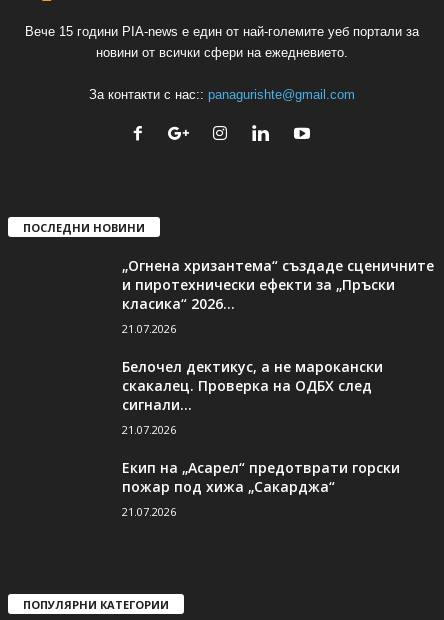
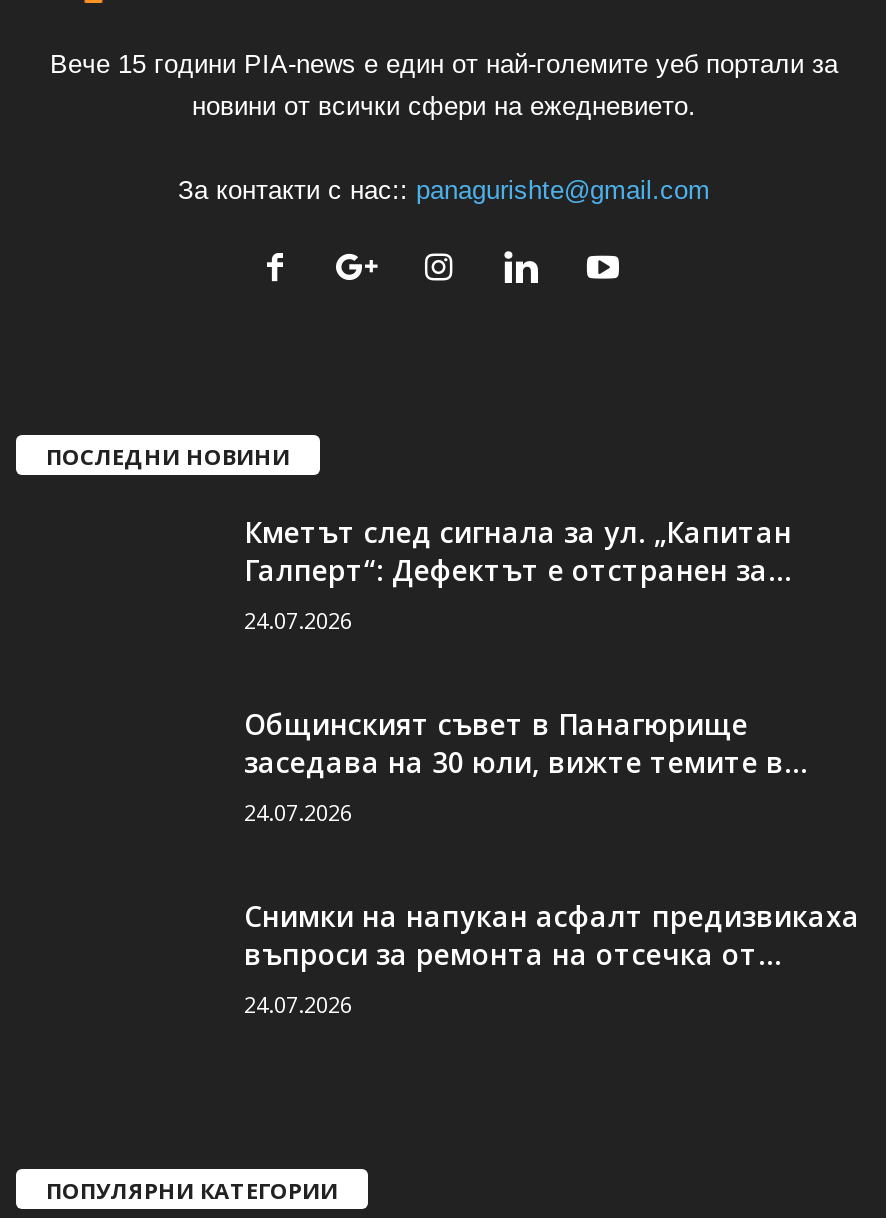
[122,256,434,336] „Огнена хризантема“ създаде сценичните | и пиротехнически ефекти за „Пръски | класика“ 2026... | 21.07.2026 -> [244,513,792,635] Кметът след сигнала за ул. „Капитан | Галперт“: Дефектът е отстранен за... | 24.07.2026
[122,357,383,437] Белочел дектикус, а не марокански | скакалец. Проверка на ОДБХ след | сигнали... | 21.07.2026 -> [244,705,808,827] Общинският съвет в Панагюрище | заседава на 30 юли, вижте темите в... | 24.07.2026
[122,458,400,519] Eкип на „Асарел“ предотврати горски | пожар под хижа „Сакарджа“ | 21.07.2026 -> [244,897,860,1019] Снимки на напукан асфалт предизвикаха | въпроси за ремонта на отсечка от... | 24.07.2026

